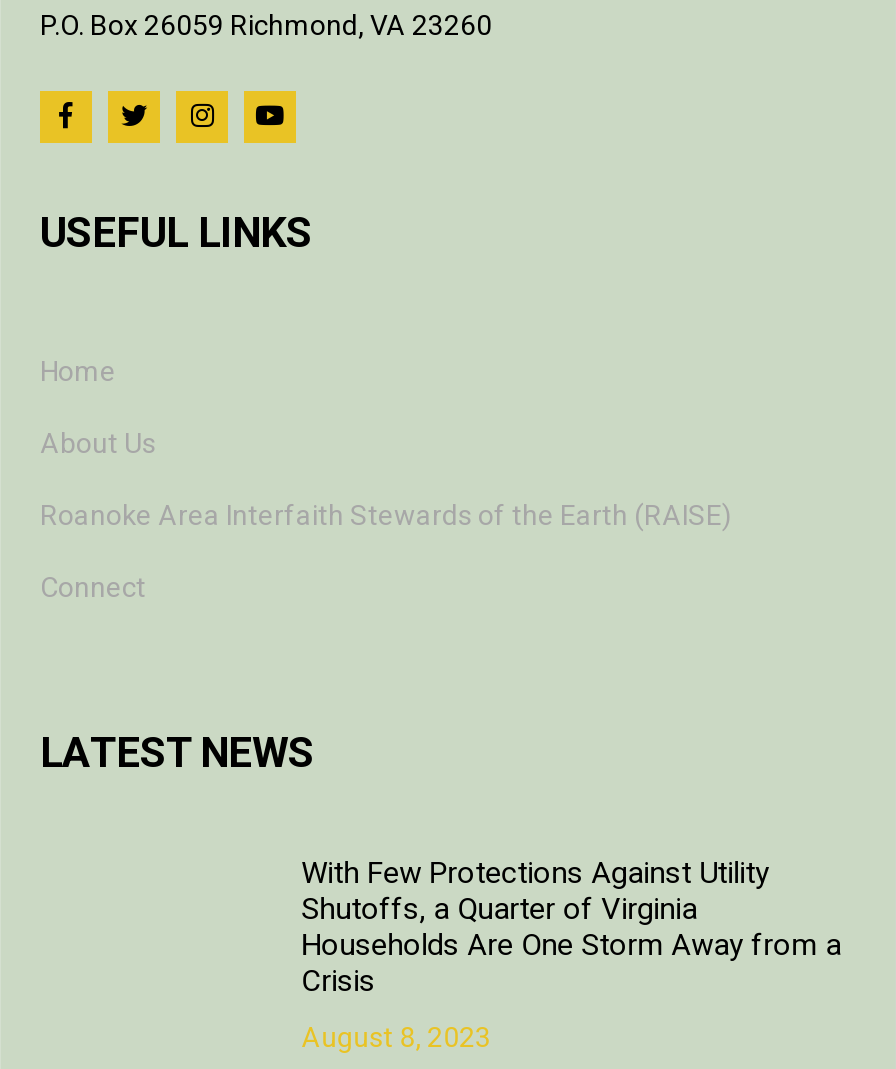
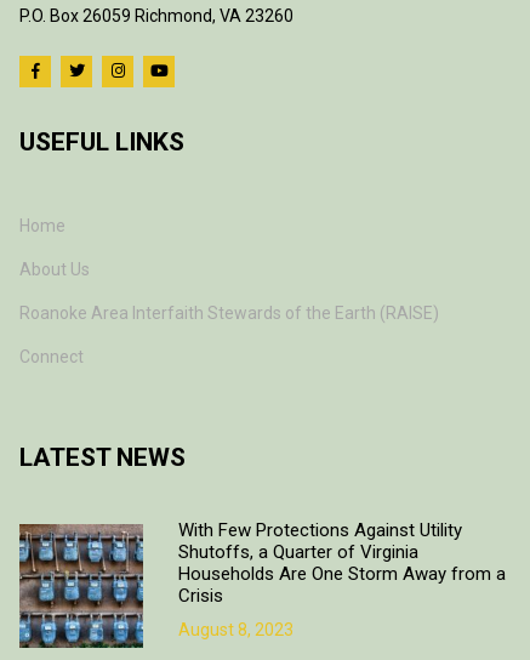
none -> [18,523,144,649] [image]

